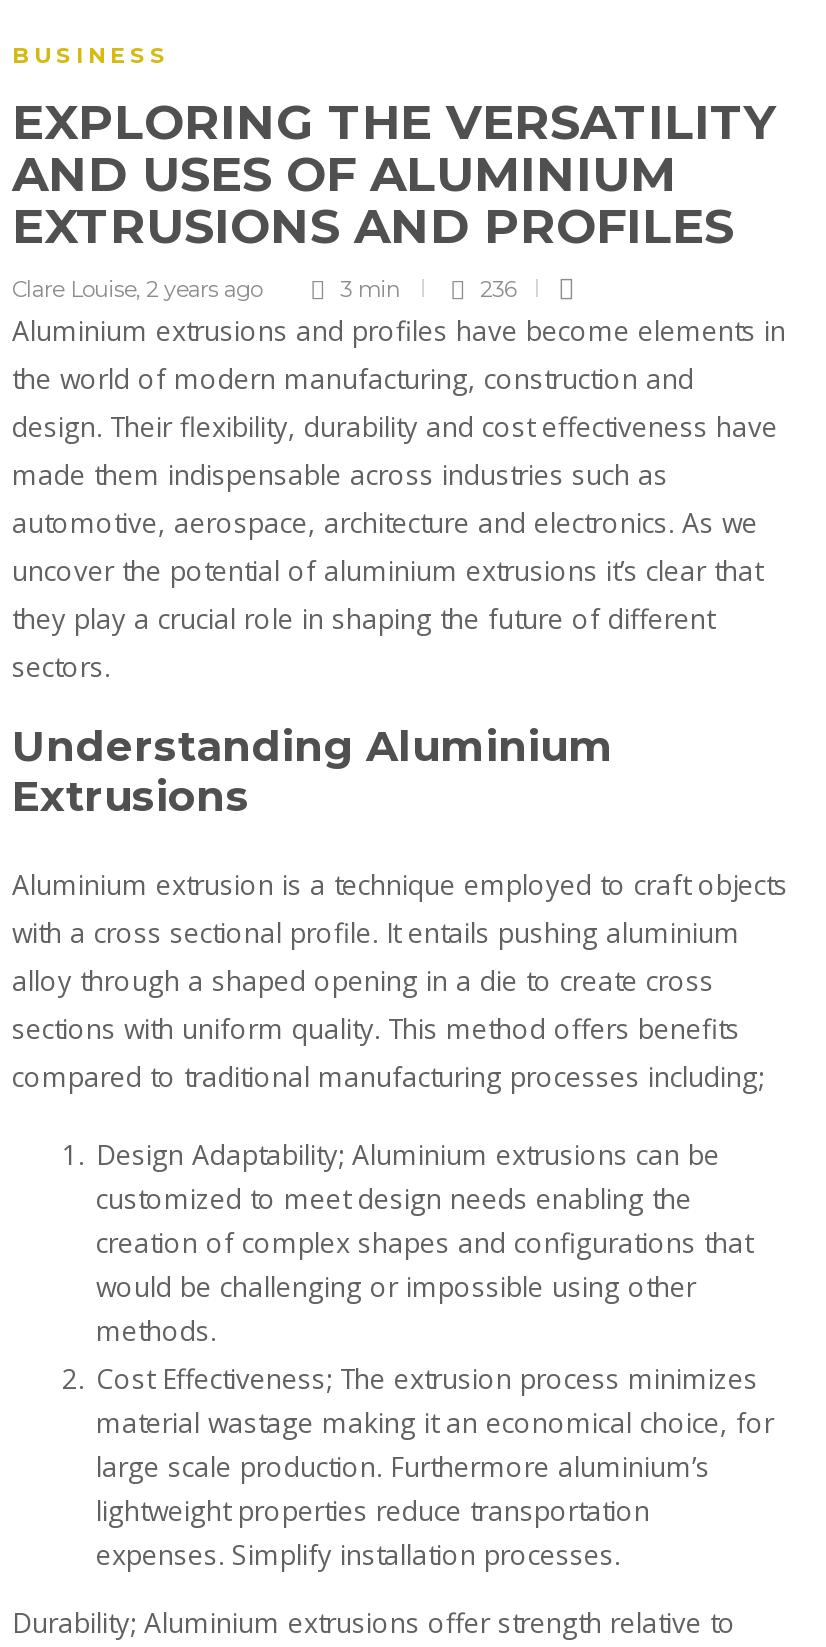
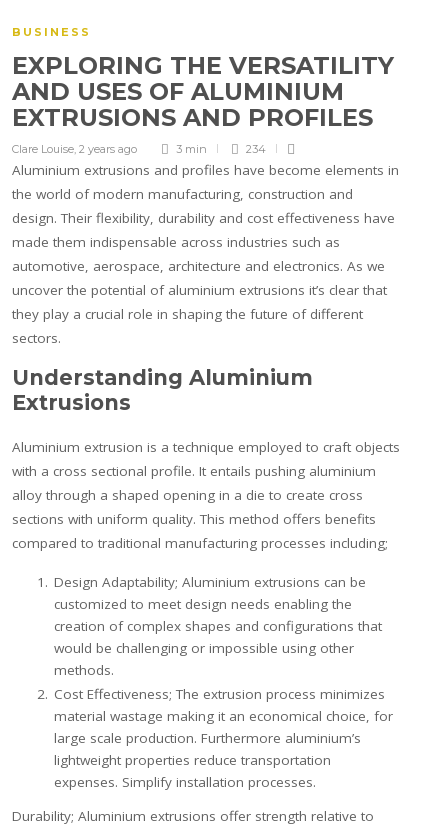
[474,274,516,302] 236 -> [243,141,266,155] 234

